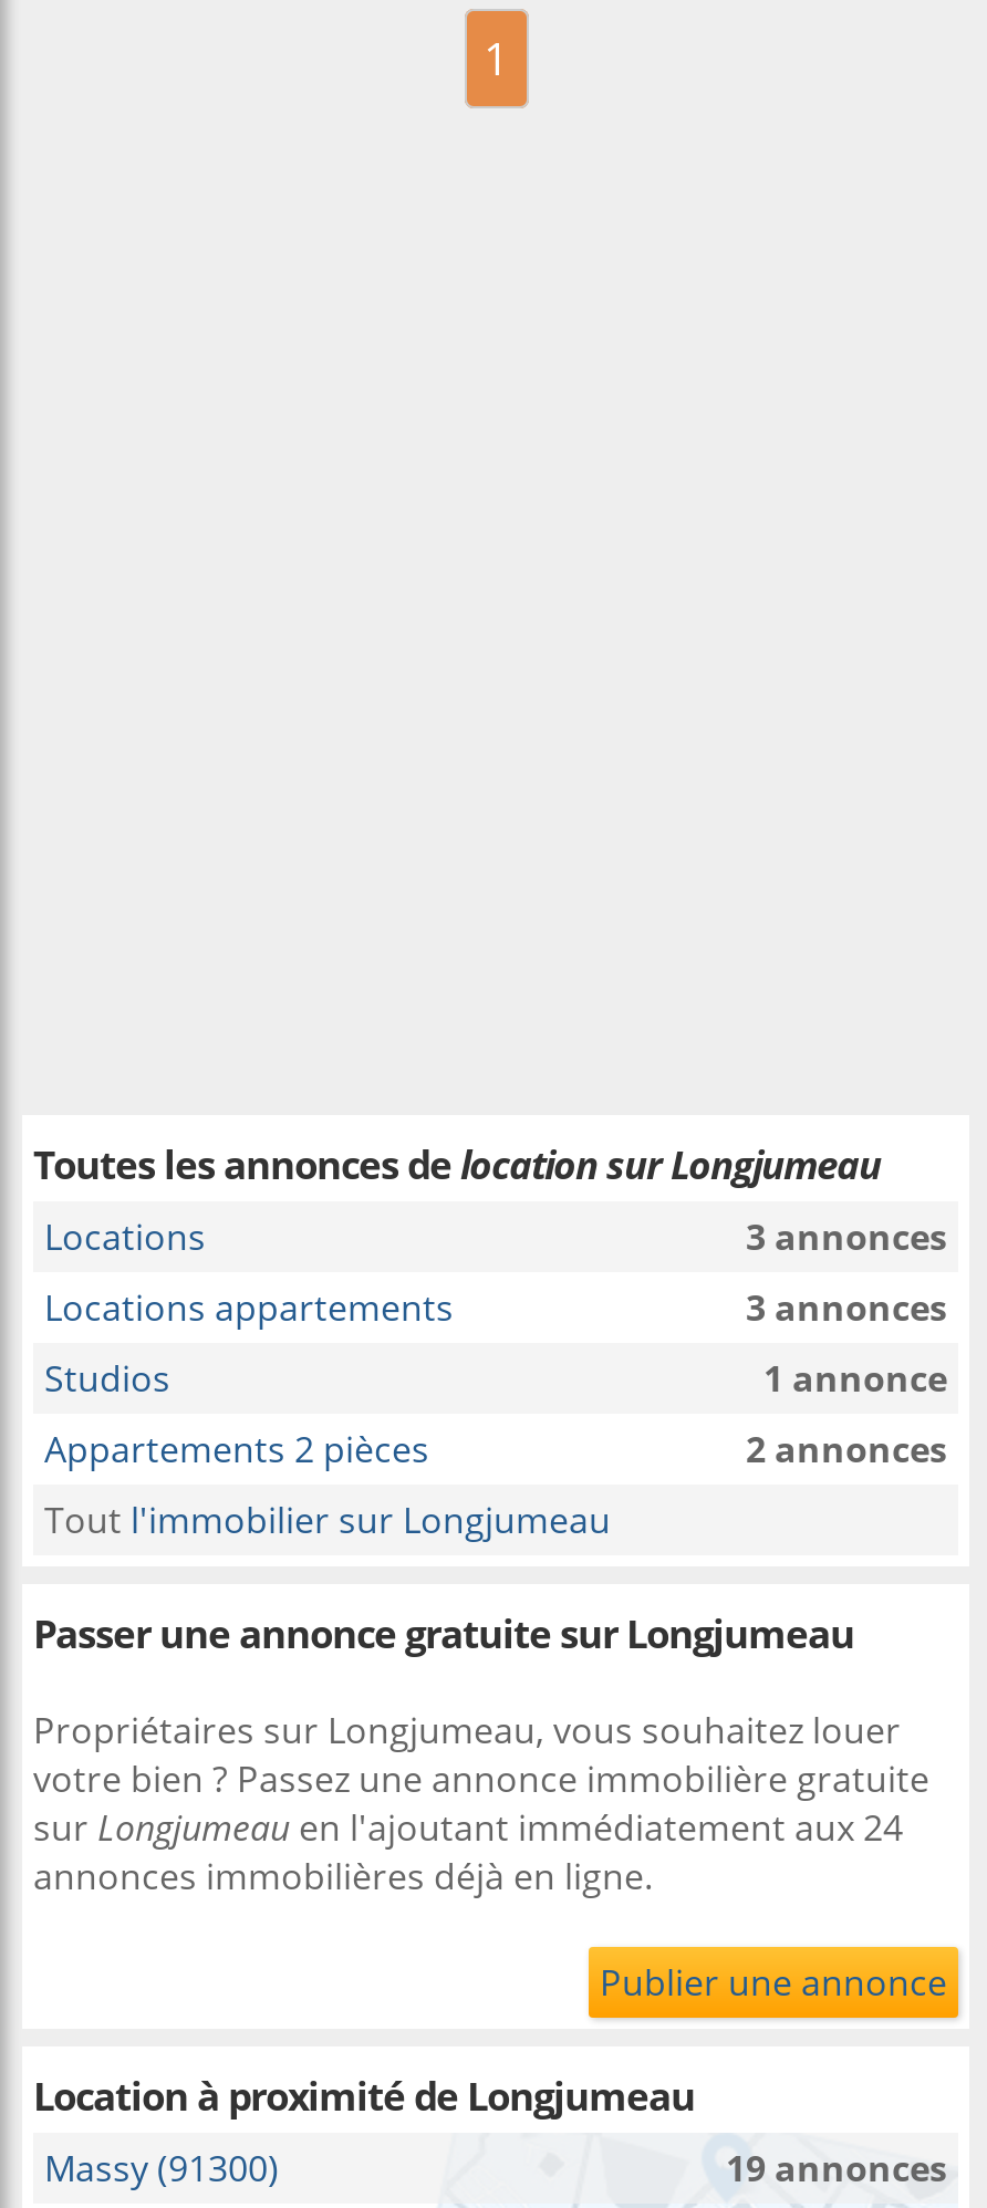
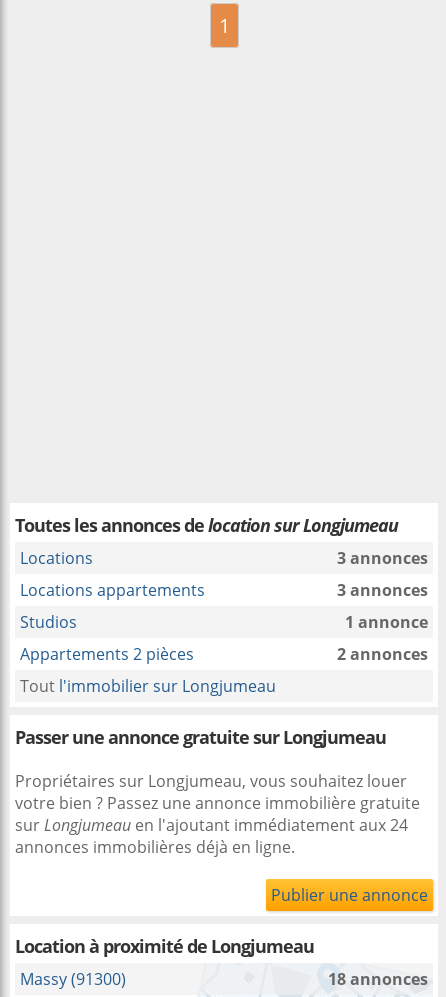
[726,2144,947,2193] 19 annonces -> [328,968,428,990] 18 annonces

